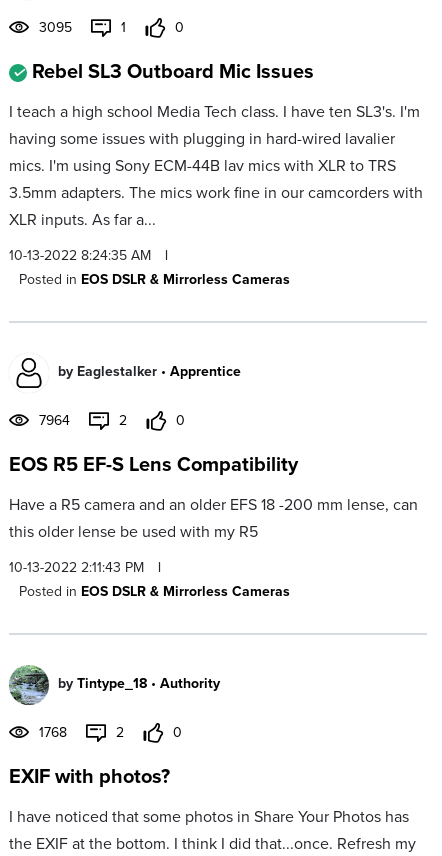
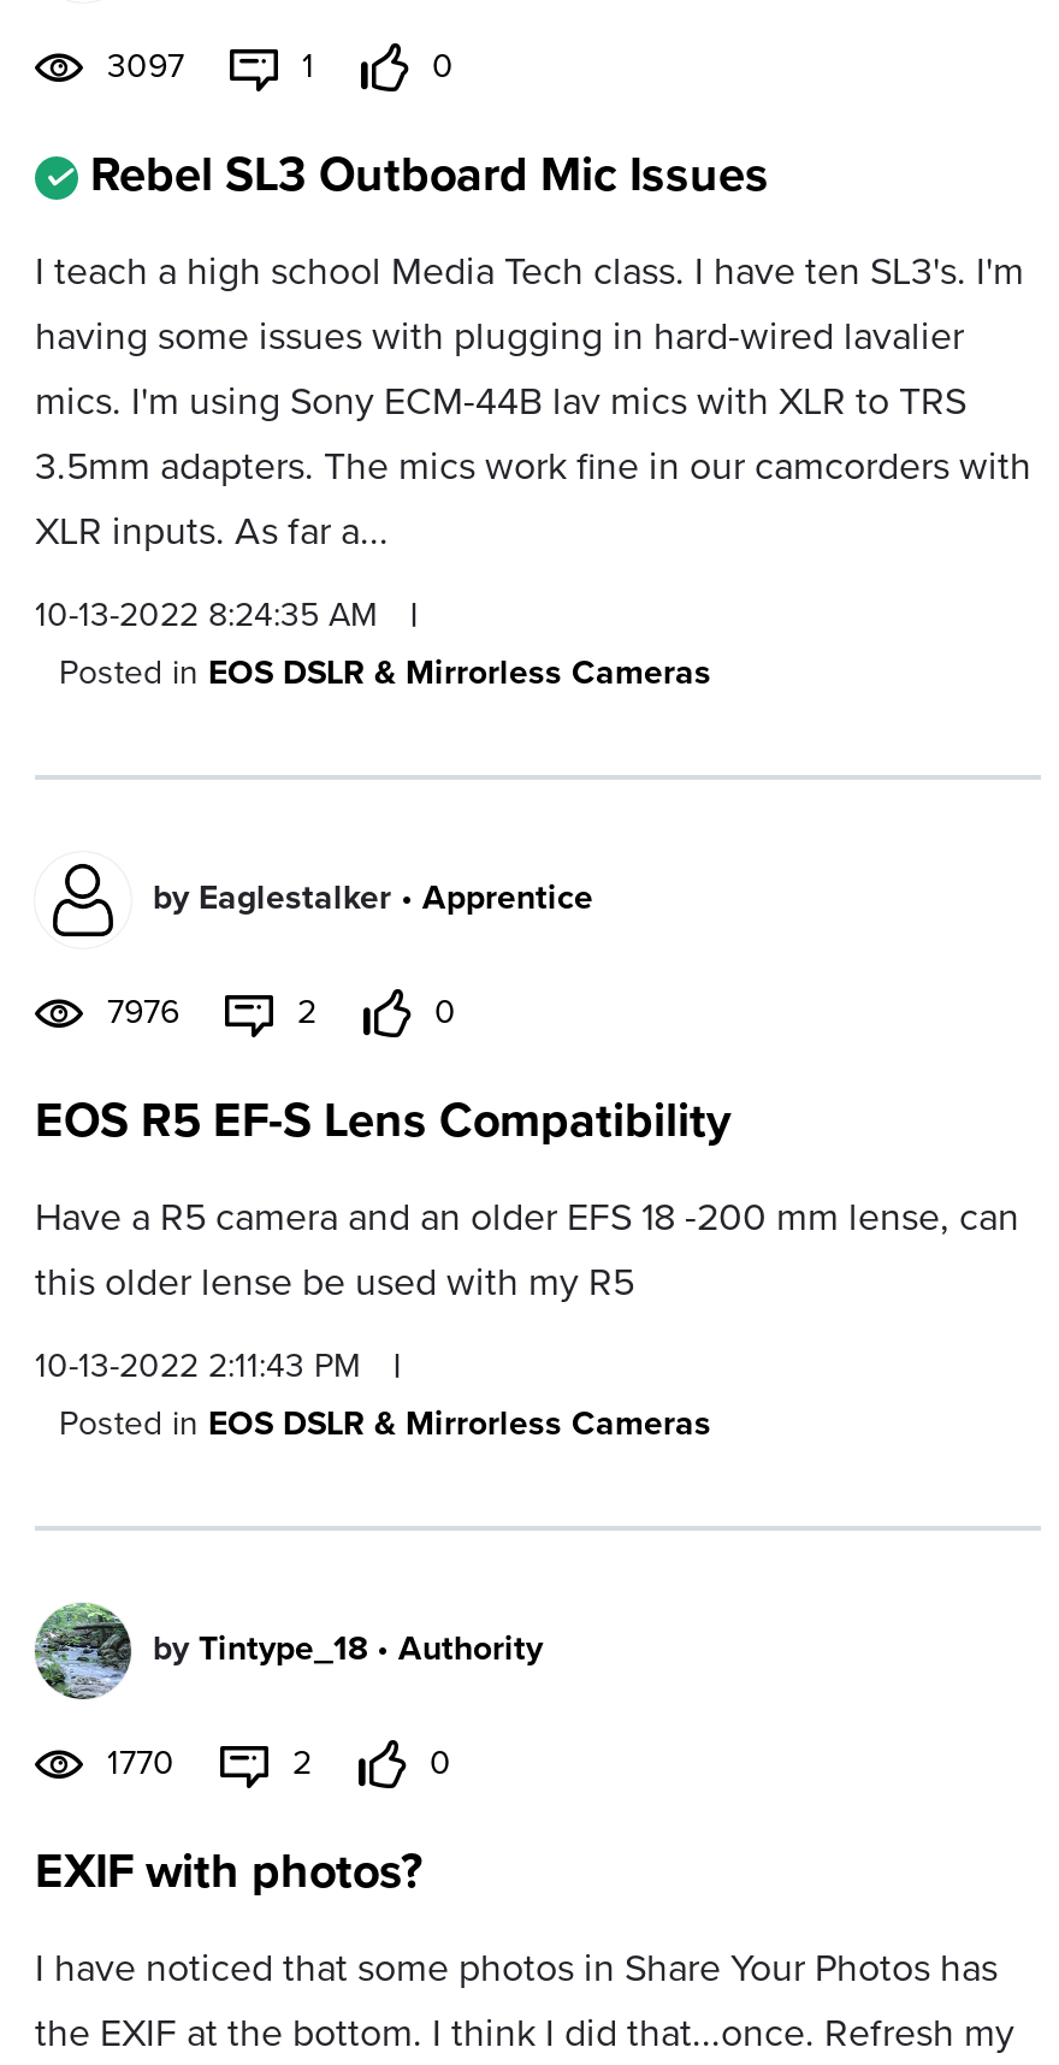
[39,17,72,37] 3095 -> [107,41,184,91] 3097
[39,410,70,430] 7964 -> [107,987,179,1037] 7976
[39,722,67,742] 1768 -> [107,1738,174,1788] 1770

